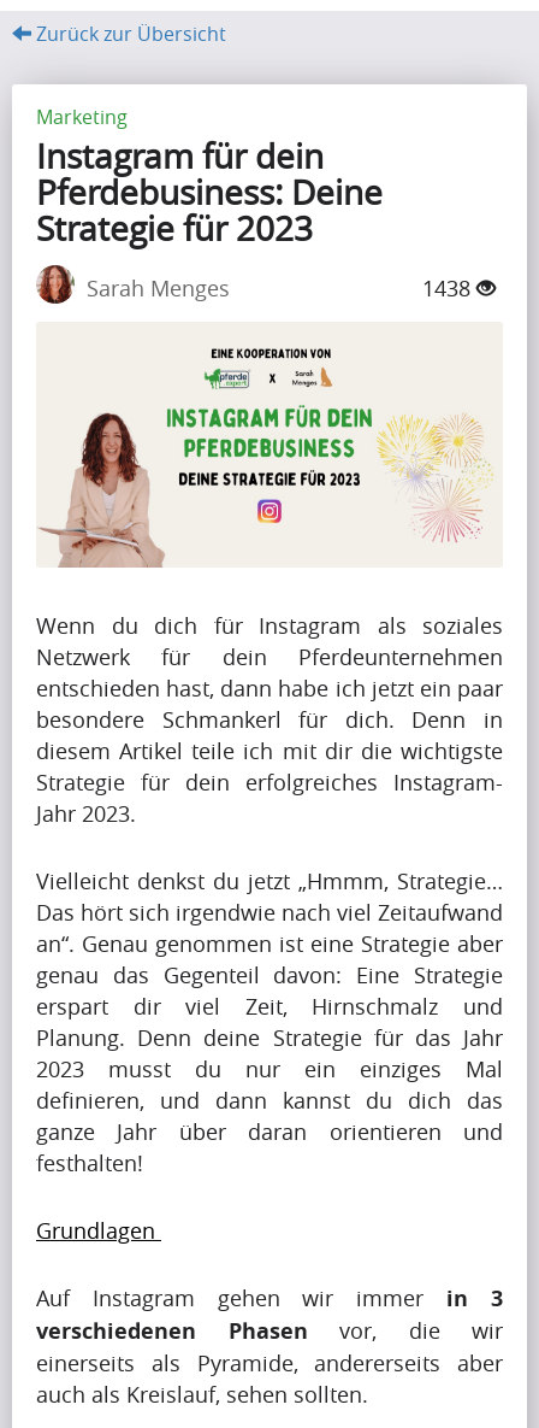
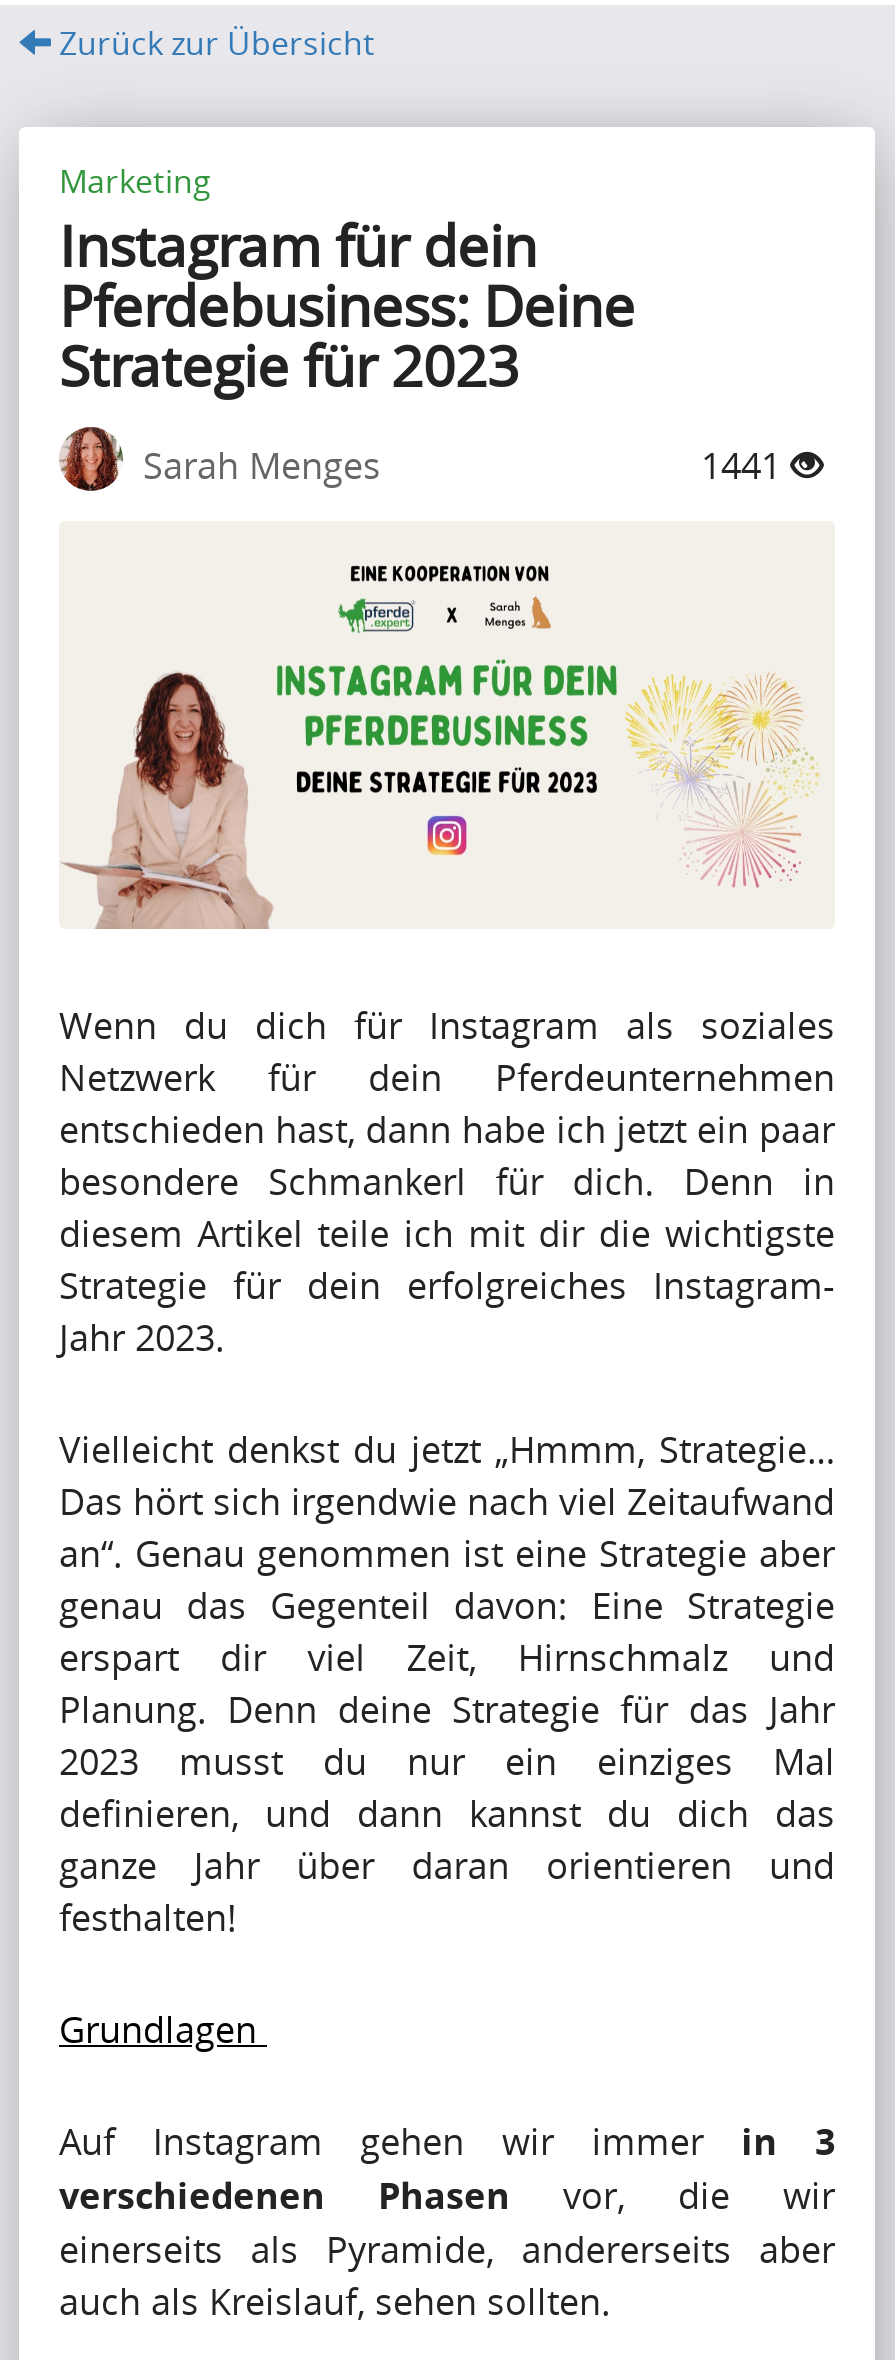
[422,274,476,302] 1438 -> [701,441,791,489] 1441

